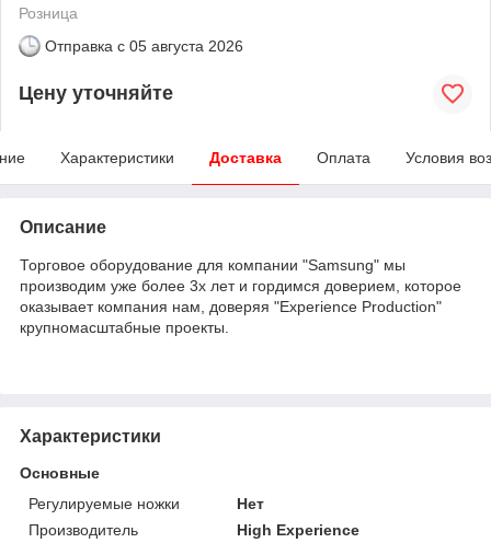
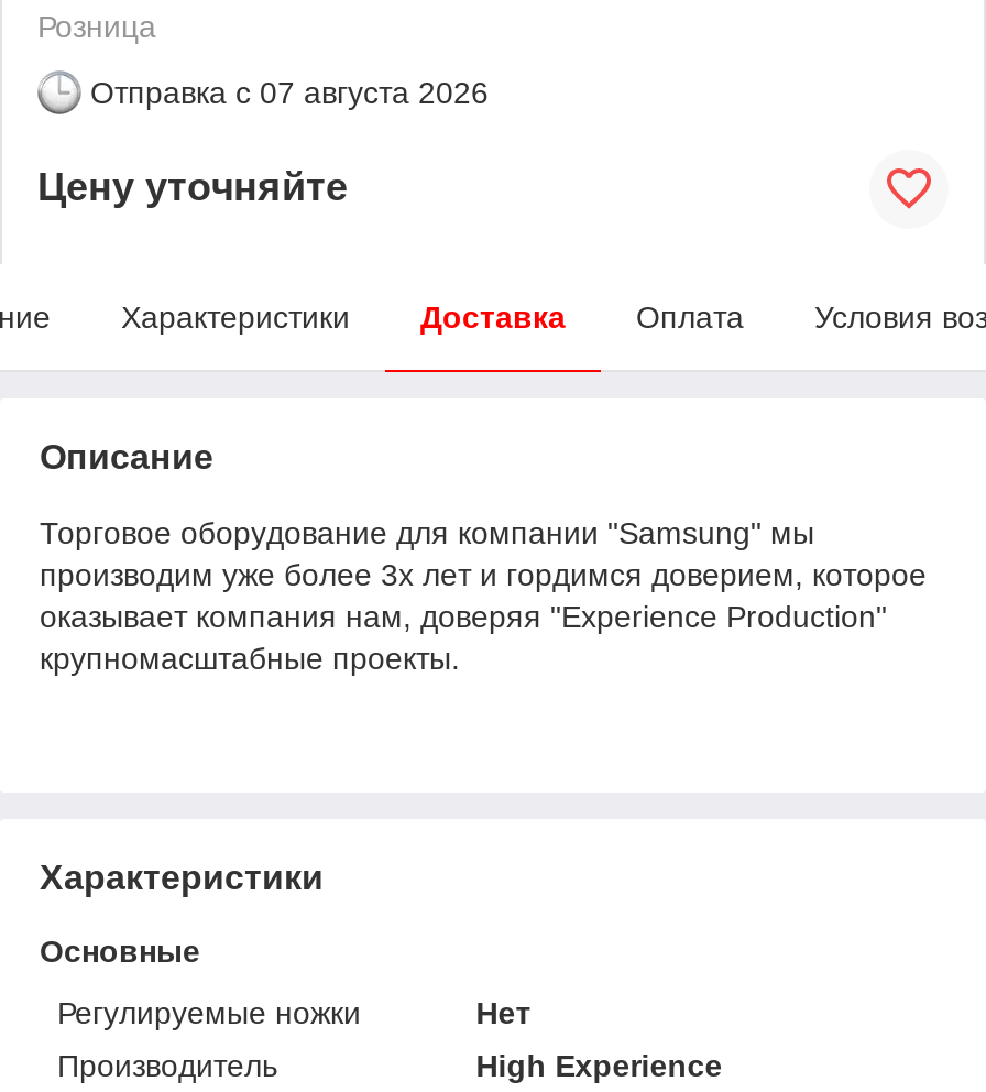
[45,37,243,55] Отправка с 05 августа 2026 -> [90,74,489,110] Отправка с 07 августа 2026

